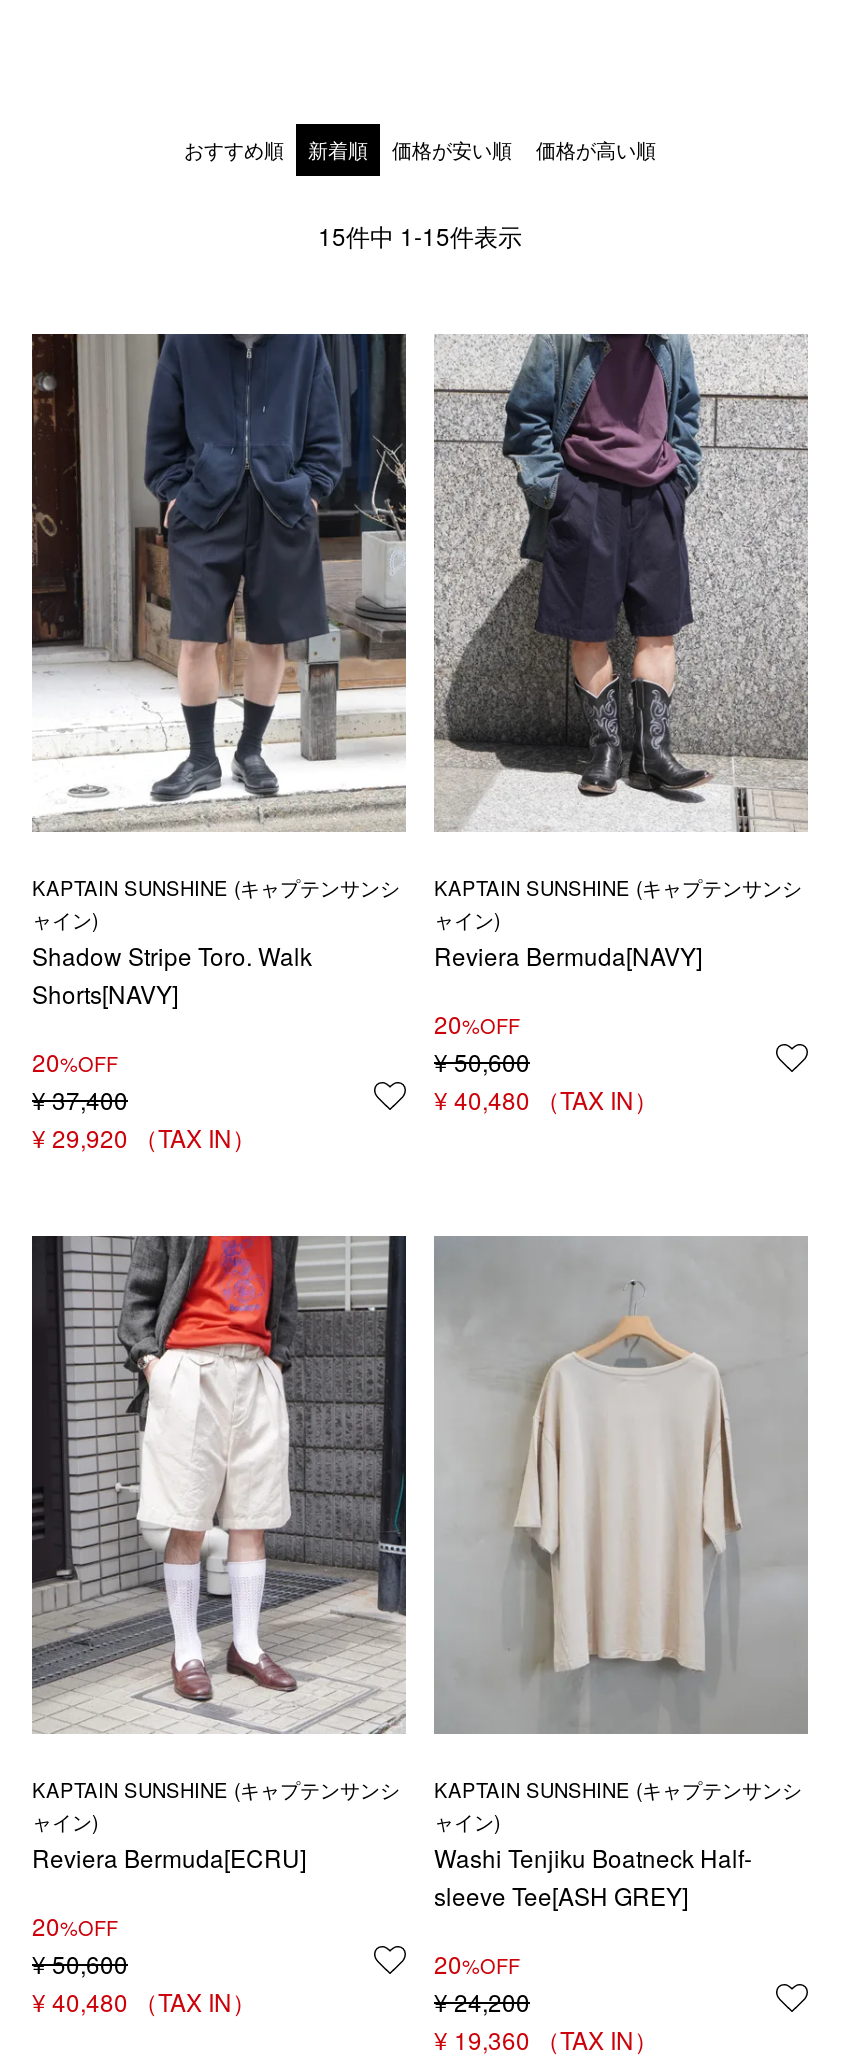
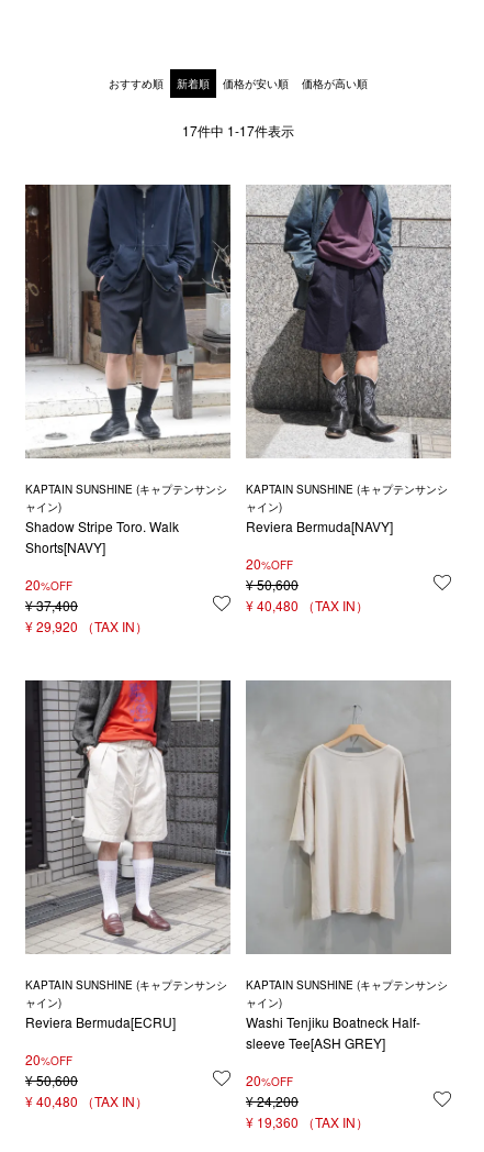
[318,218,522,252] 15件中 1 - 15件表示 -> [182,121,294,140] 17件中 1 - 17件表示

